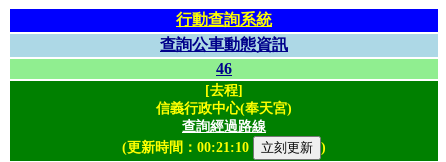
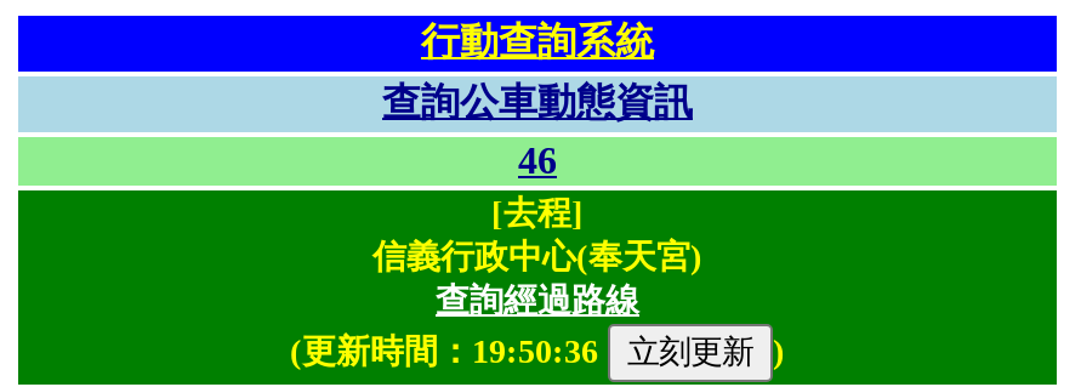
[122,140,249,155] (更新時間：00:21:10 -> [290,334,598,370] (更新時間：19:50:36

